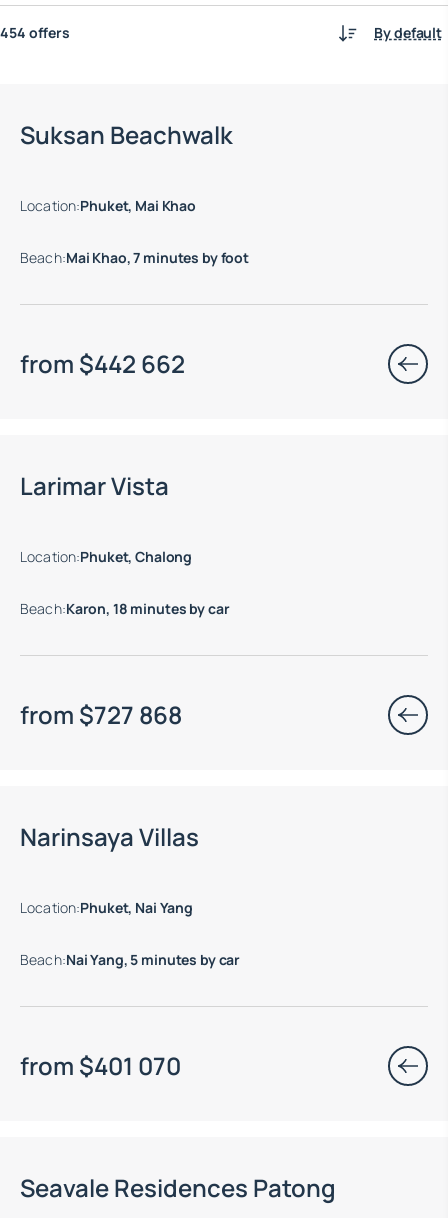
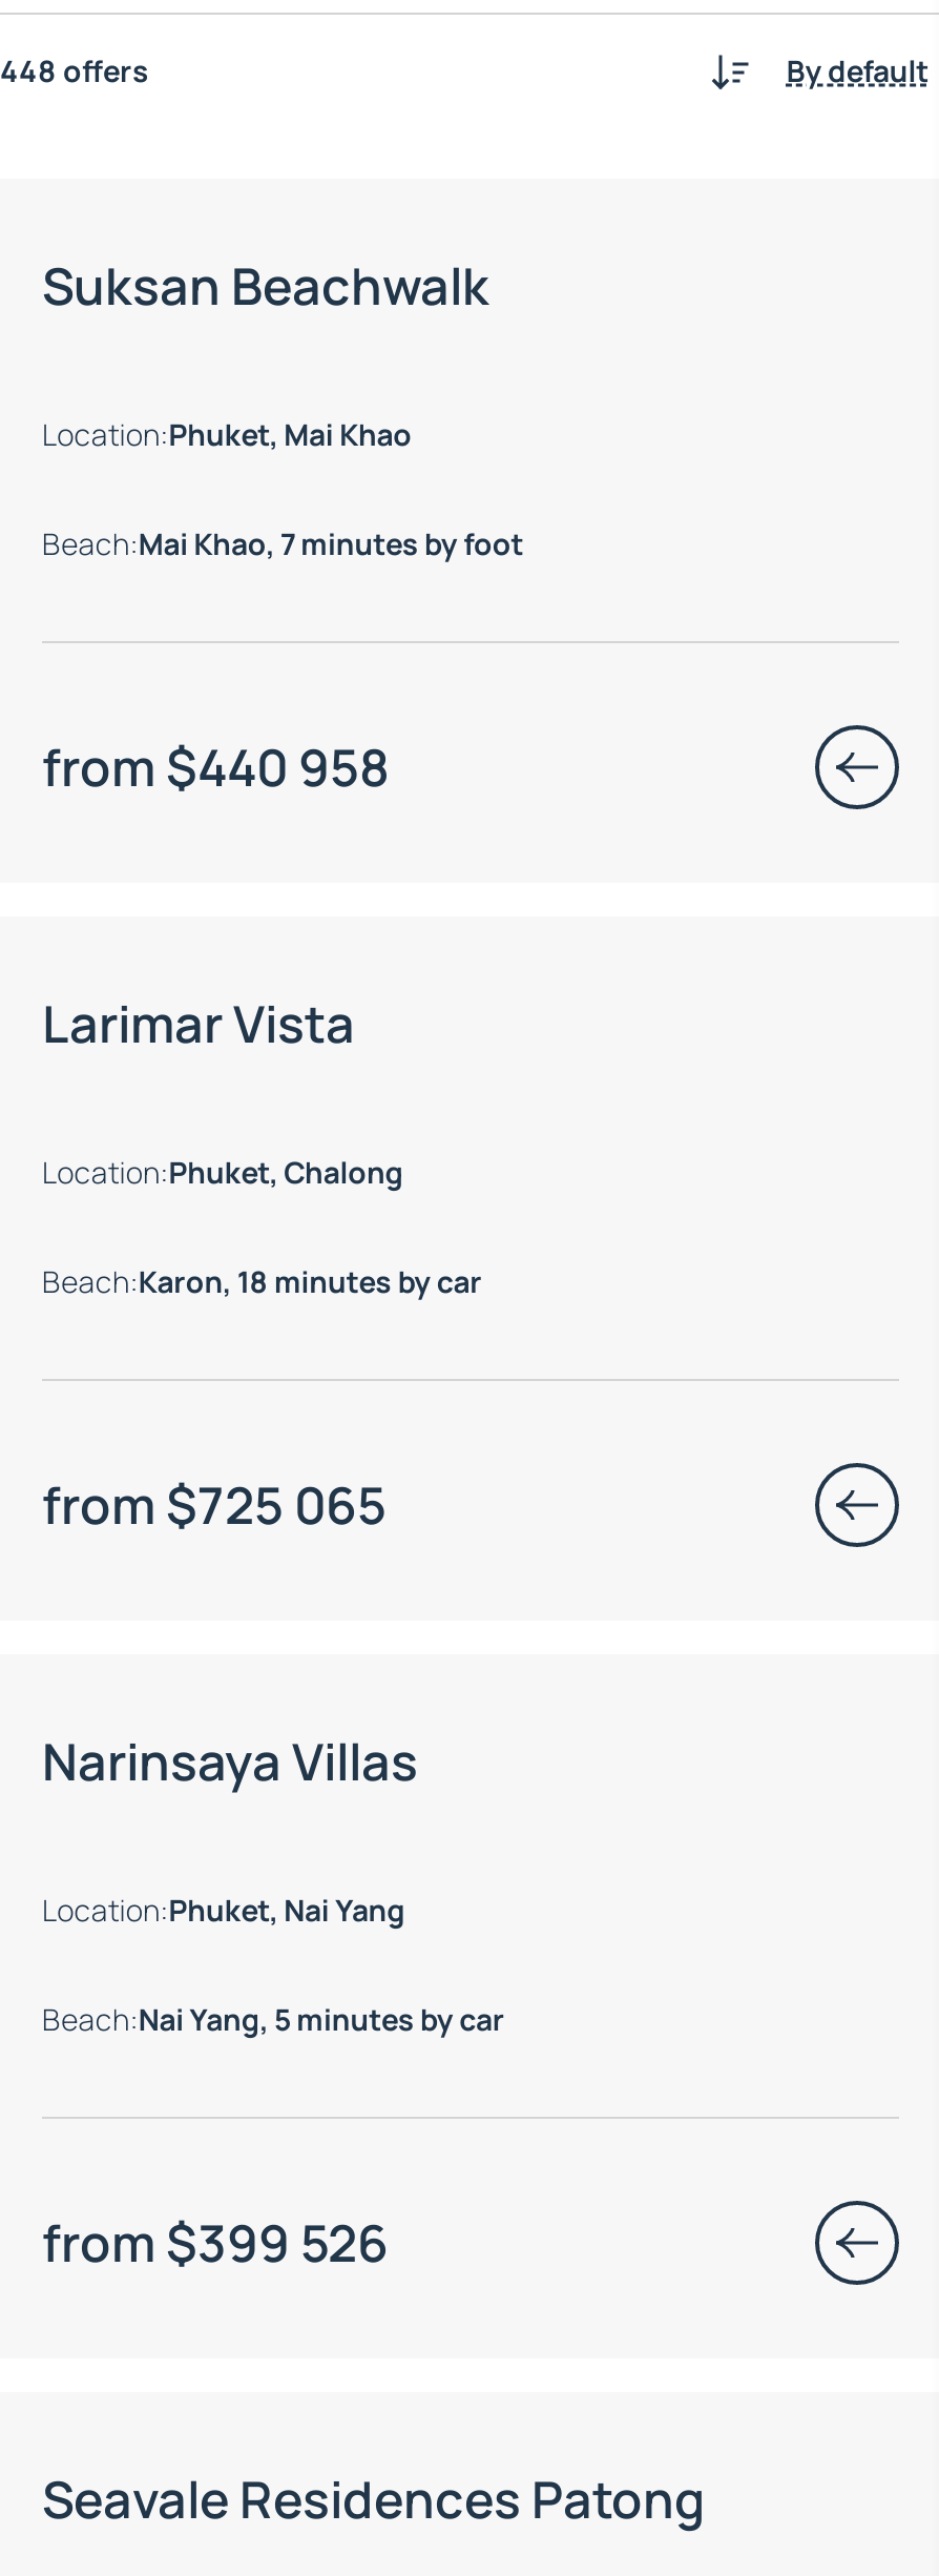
[0,23,70,42] 454 offers -> [0,51,149,91] 448 offers
[20,347,185,380] from $442 662 -> [42,731,389,801] from $440 958
[20,698,182,731] from $727 868 -> [42,1469,387,1538] from $725 065
[20,1049,181,1082] from $401 070 -> [42,2206,389,2276] from $399 526

